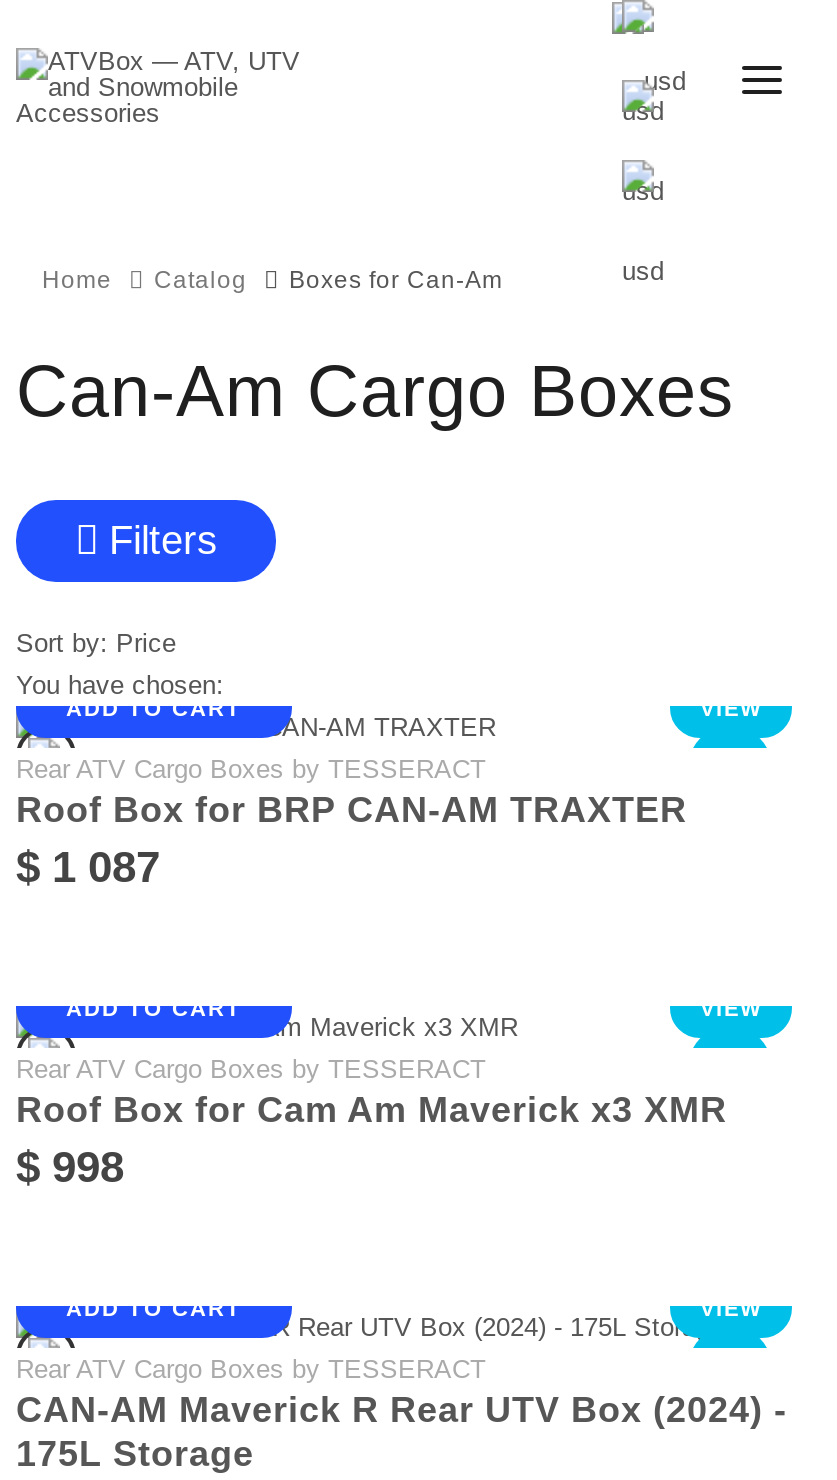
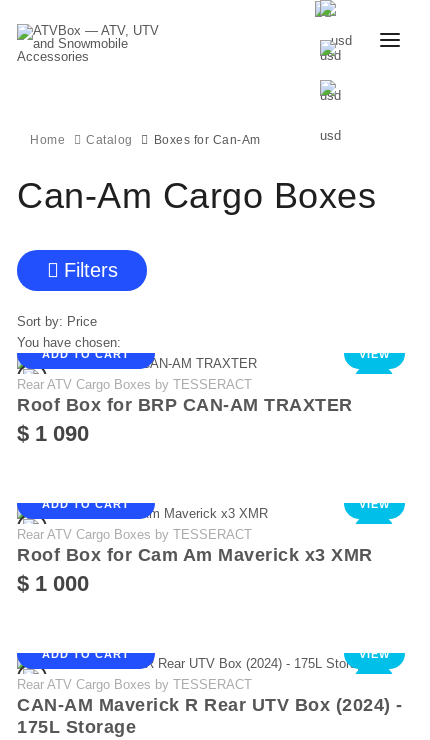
[16,841,160,891] $ 1 087 -> [17,420,89,445] $ 1 090
[16,1141,124,1191] $ 998 -> [17,570,89,595] $ 1 000

